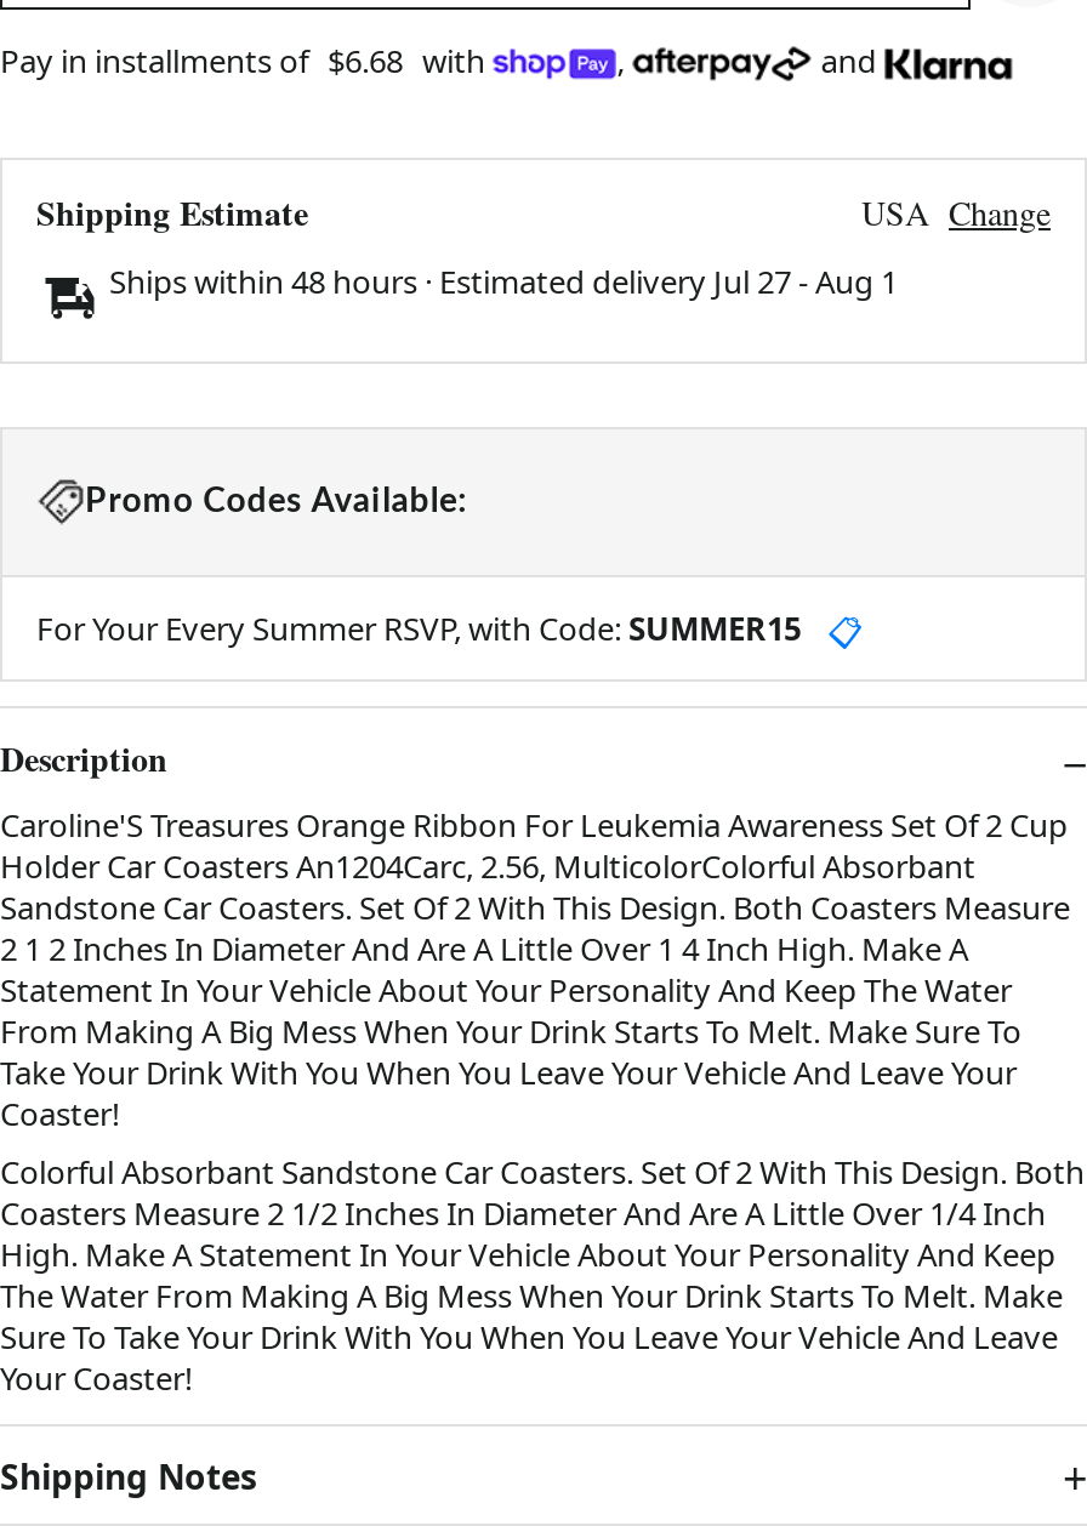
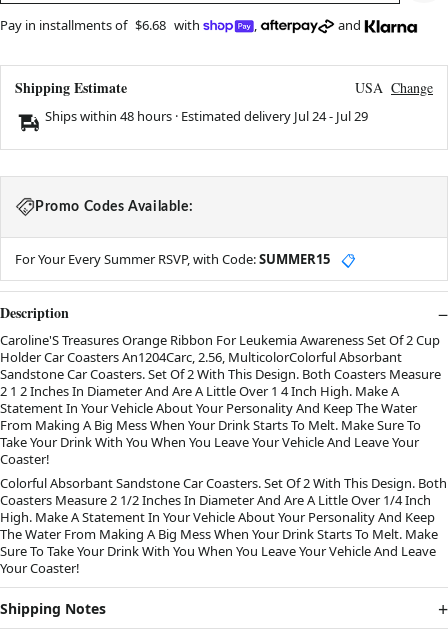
[109,260,898,304] Ships within 48 hours · Estimated delivery Jul 27 - Aug 1 -> [45,107,368,125] Ships within 48 hours · Estimated delivery Jul 24 - Jul 29

